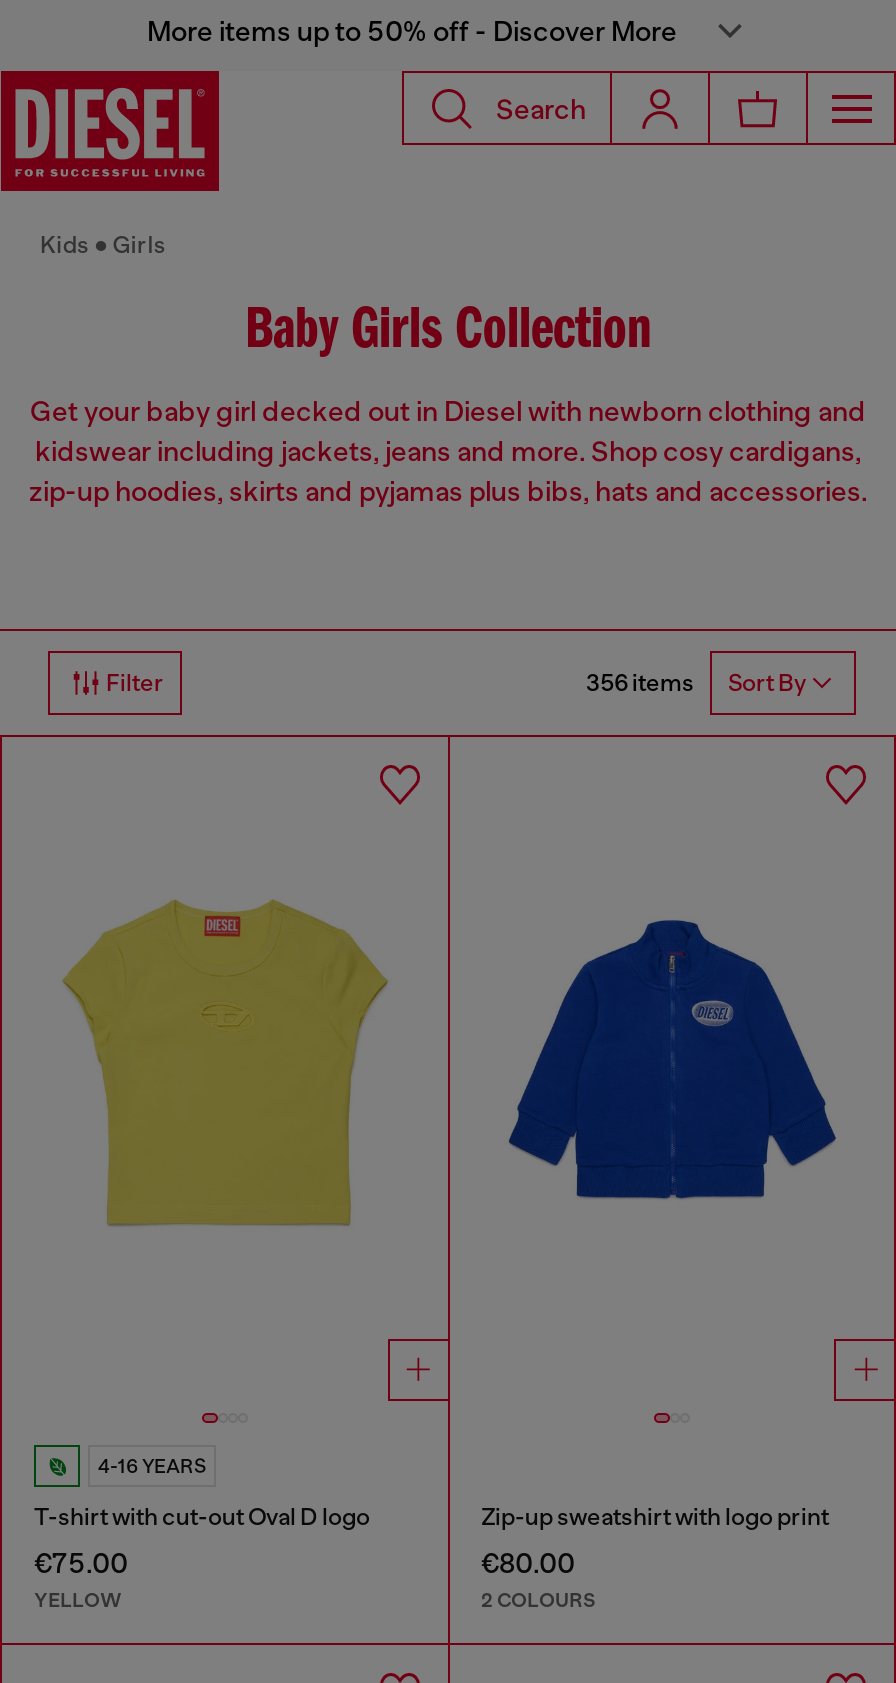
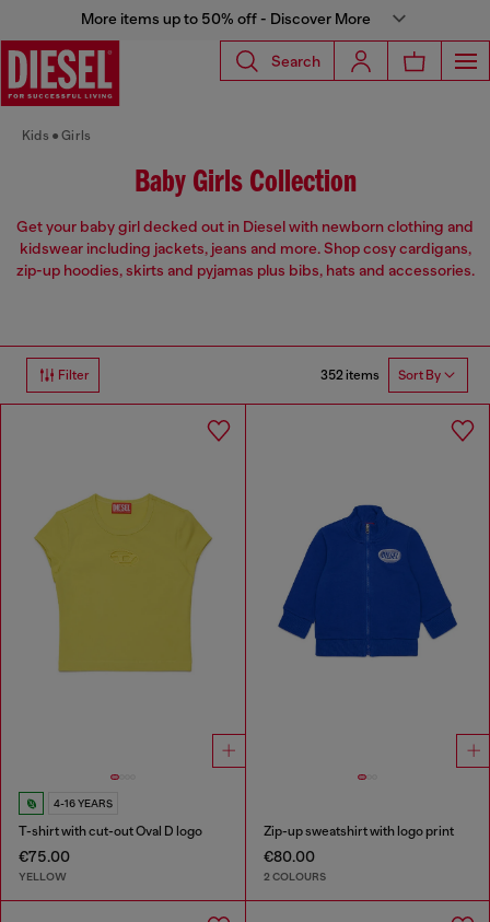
[586,669,806,698] 356 items Sort By -> [320,367,441,383] 352 items Sort By

